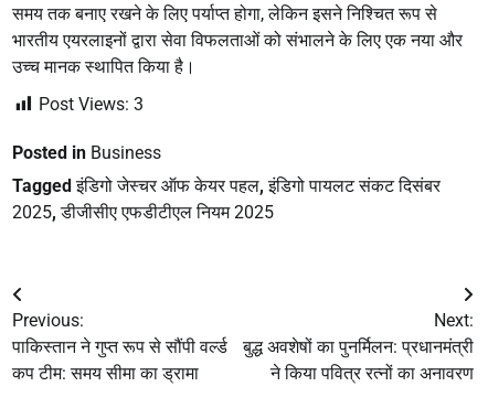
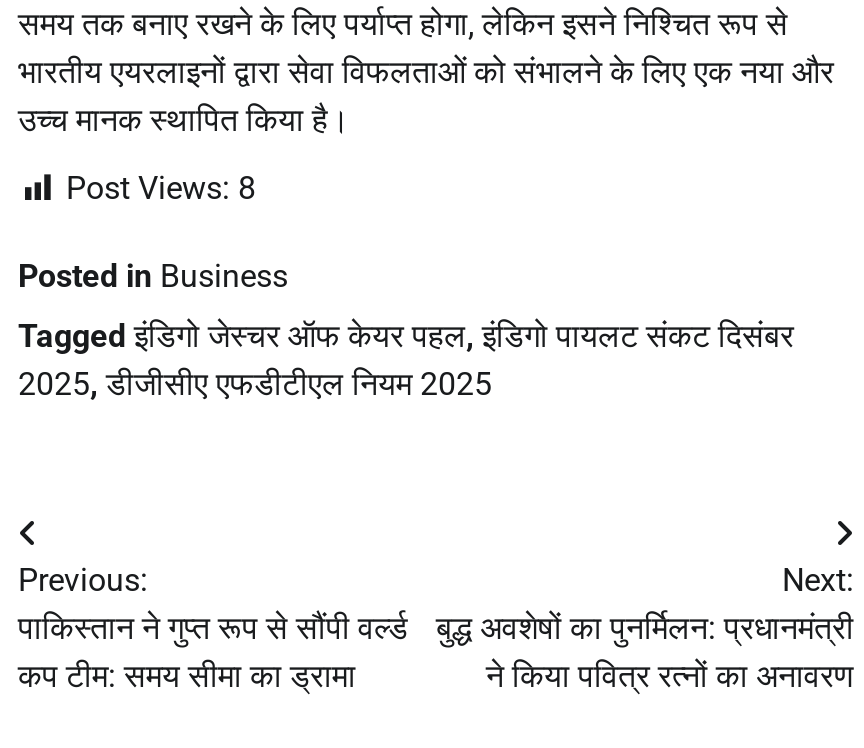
[39,94,144,115] Post Views: 3 -> [66,170,256,208] Post Views: 8

